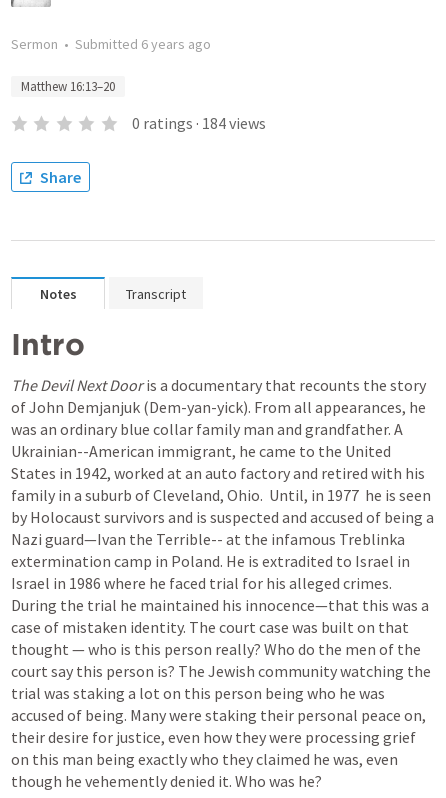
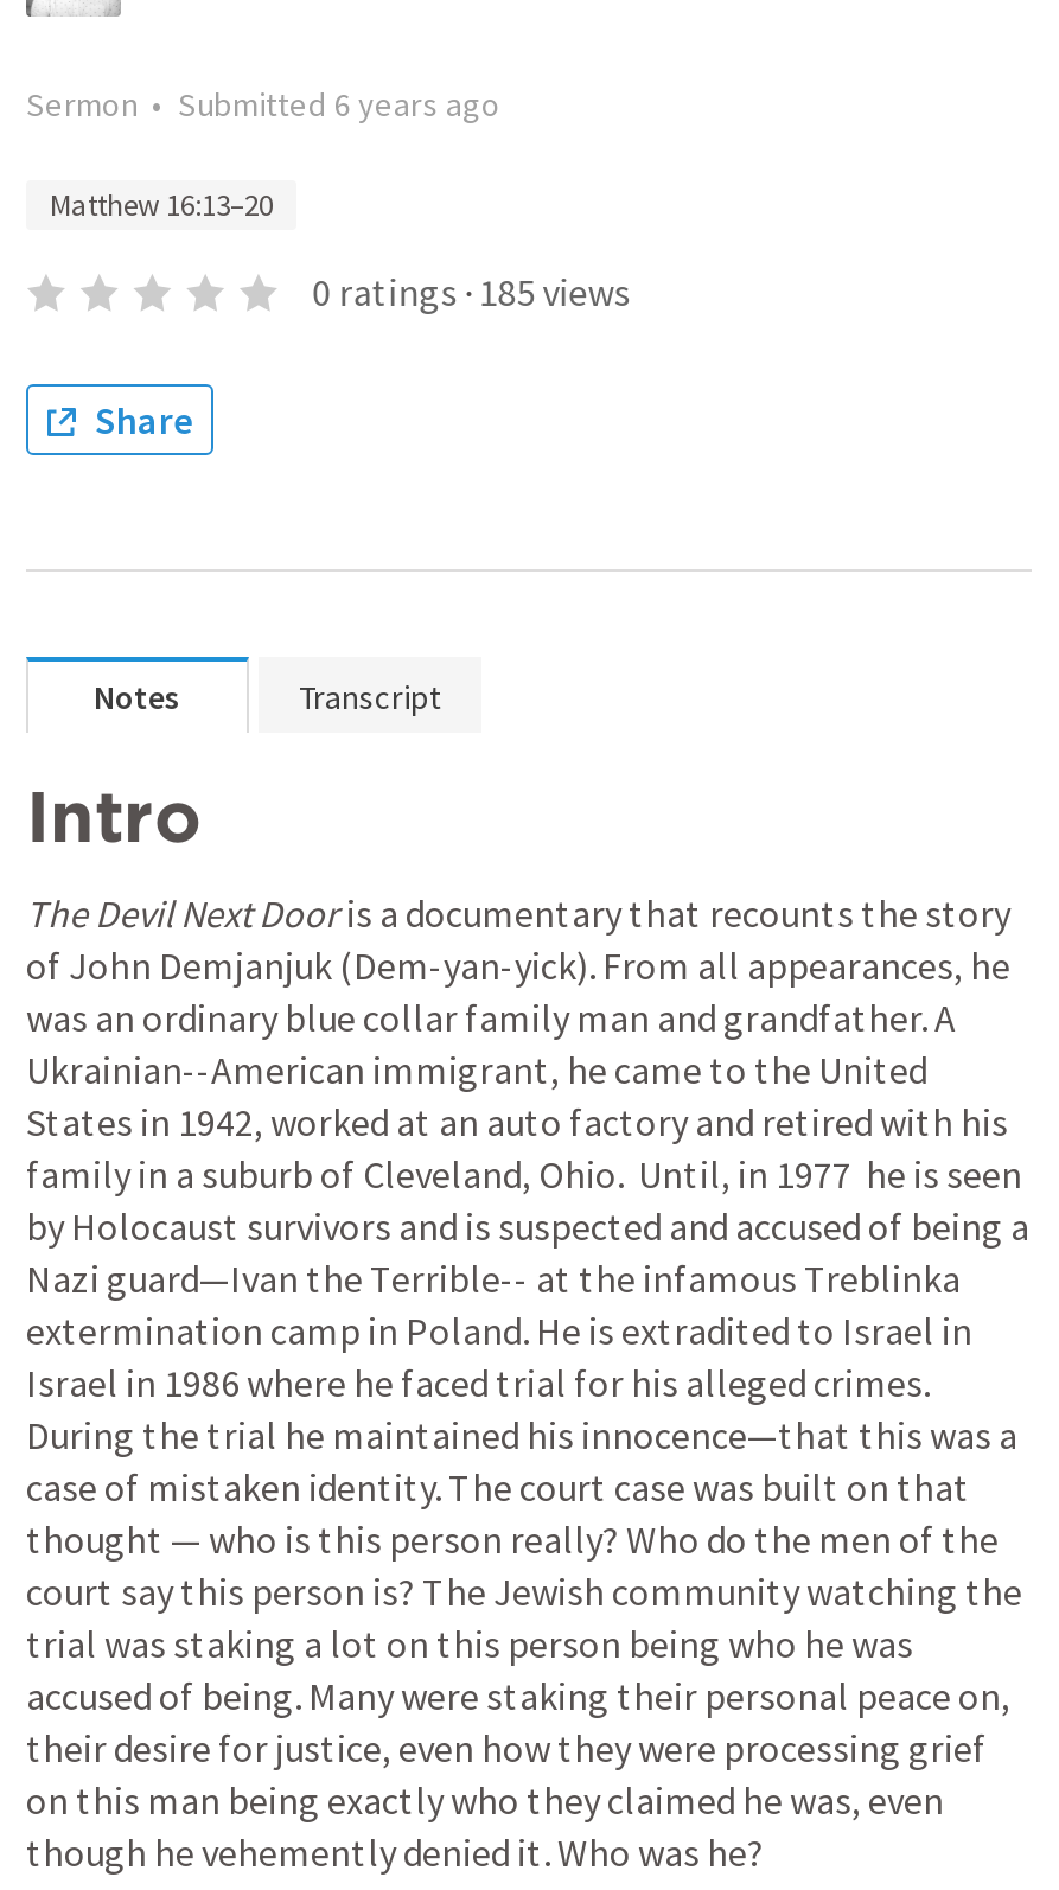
[132,113,266,133] 0 ratings · 184 views -> [312,268,630,315] 0 ratings · 185 views

